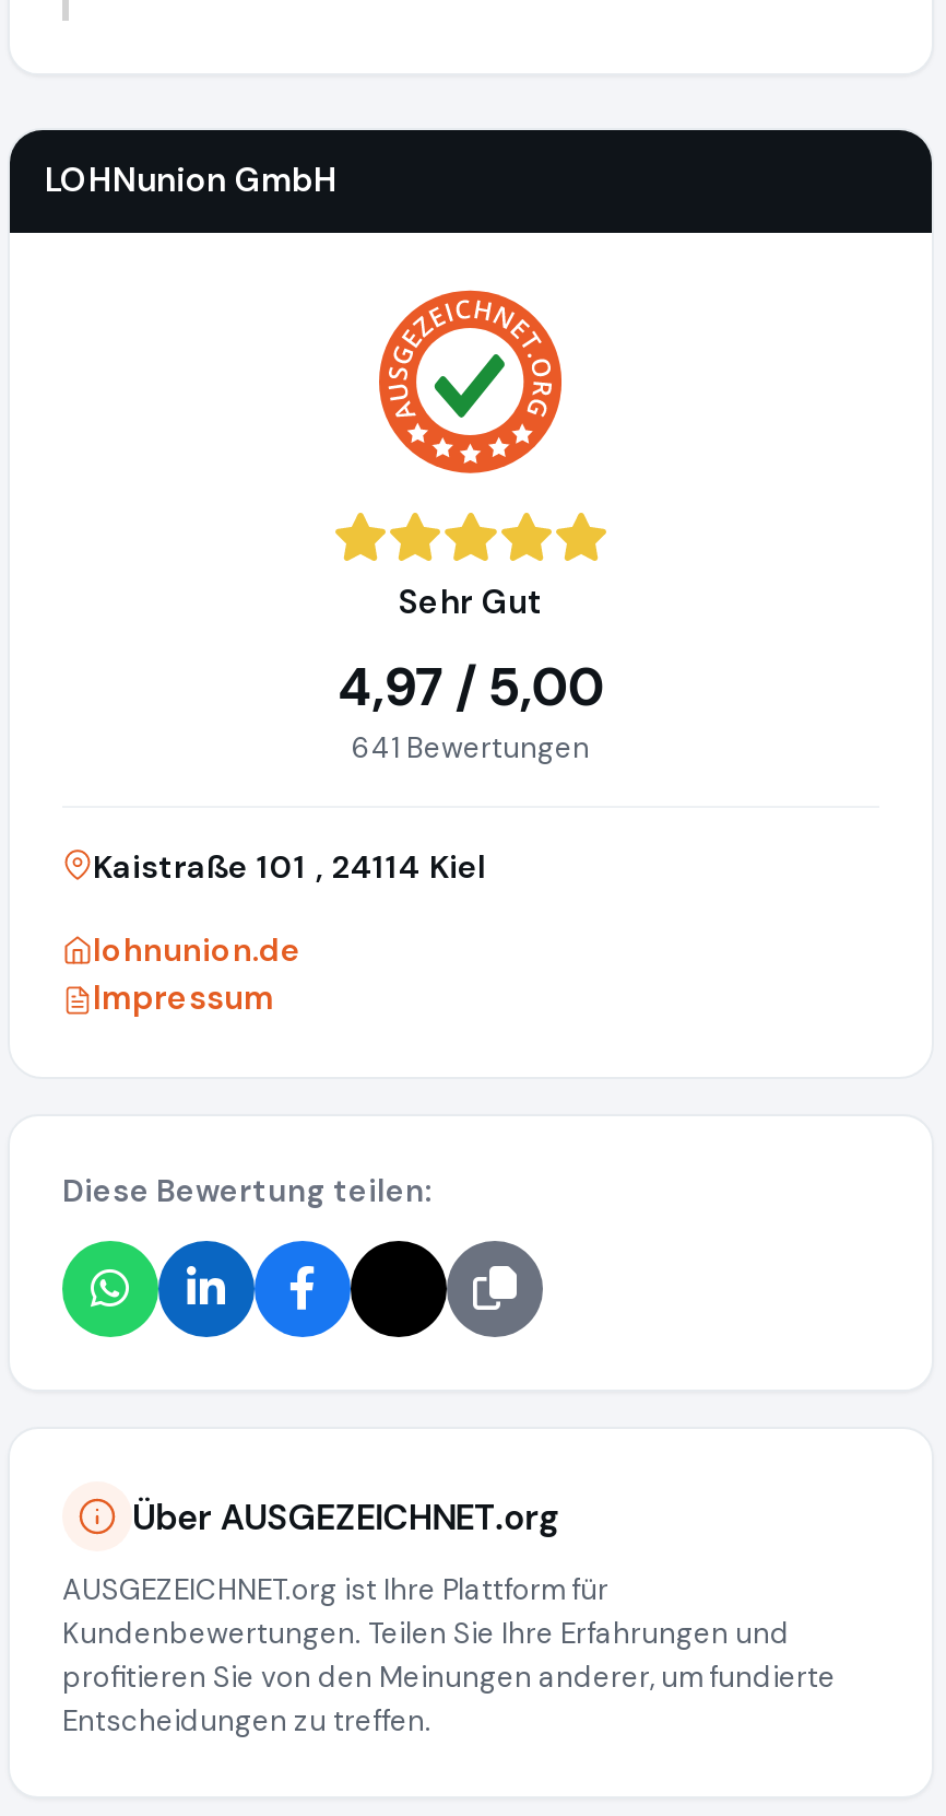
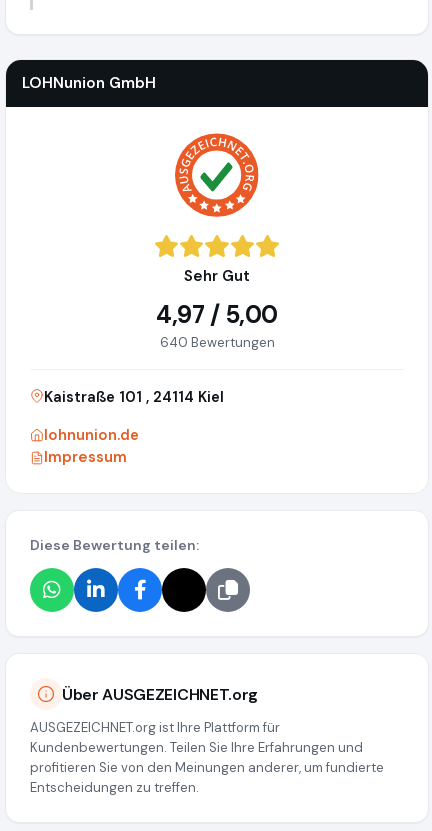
[352,730,590,767] 641 Bewertungen -> [159,334,274,351] 640 Bewertungen

